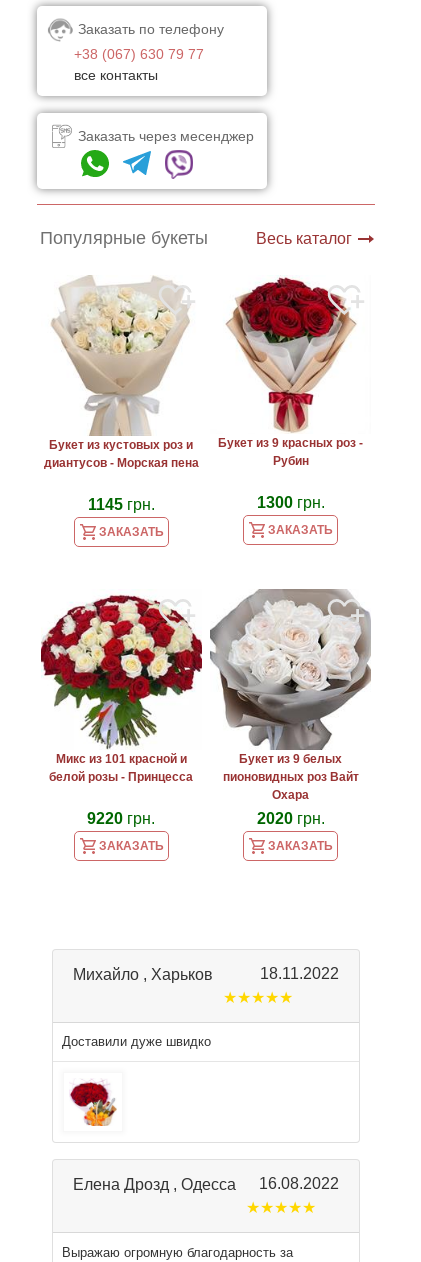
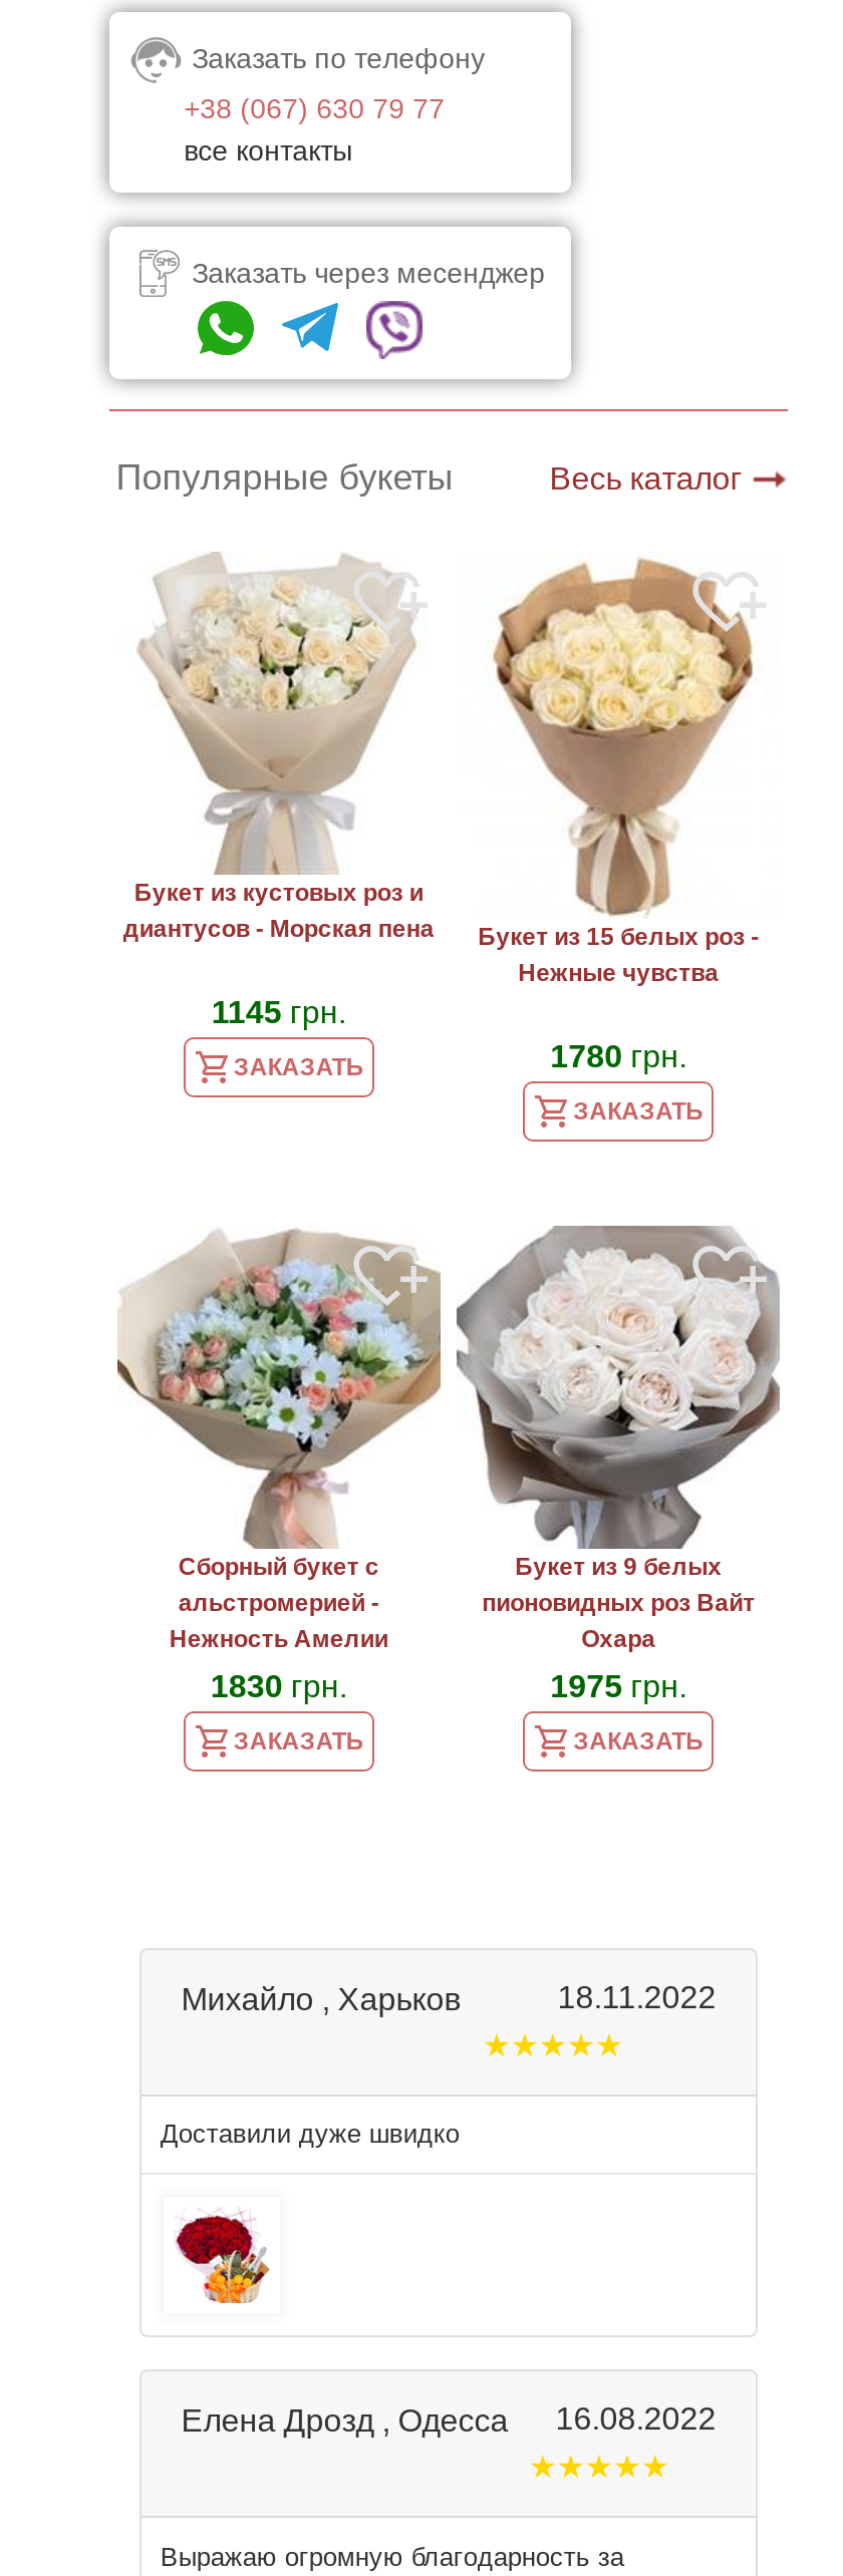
[218,277,363,468] [image] | Букет из 9 красных роз - | Рубин -> [478,556,759,987] [image] | Букет из 15 белых роз - | Нежные чувства
[257,494,325,511] 1300 грн. -> [550,1039,687,1073] 1780 грн.
[40,594,203,784] [image] | Микс из 101 красной и | белой розы - Принцесса -> [115,1228,443,1653] [image] | Сборный букет с | альстромерией - | Нежность Амелии
[87,810,155,827] 9220 грн. -> [211,1669,347,1703] 1830 грн.
[257,810,325,827] 2020 грн. -> [550,1669,687,1703] 1975 грн.

